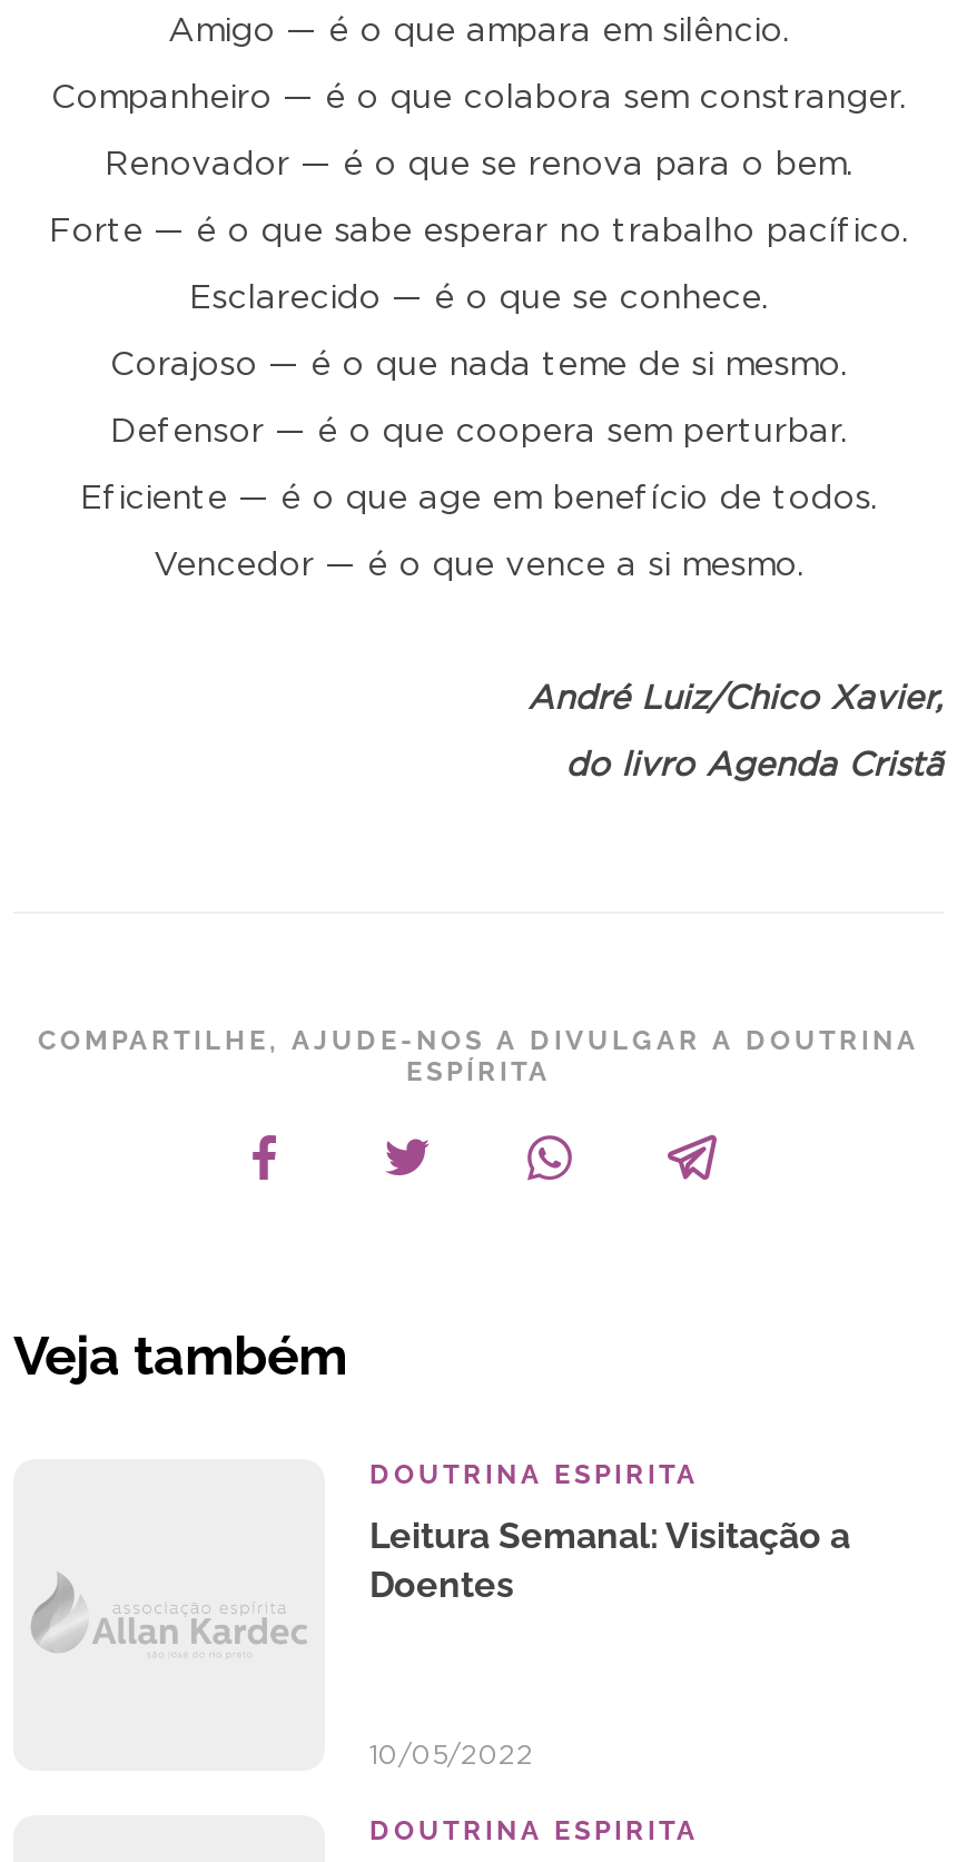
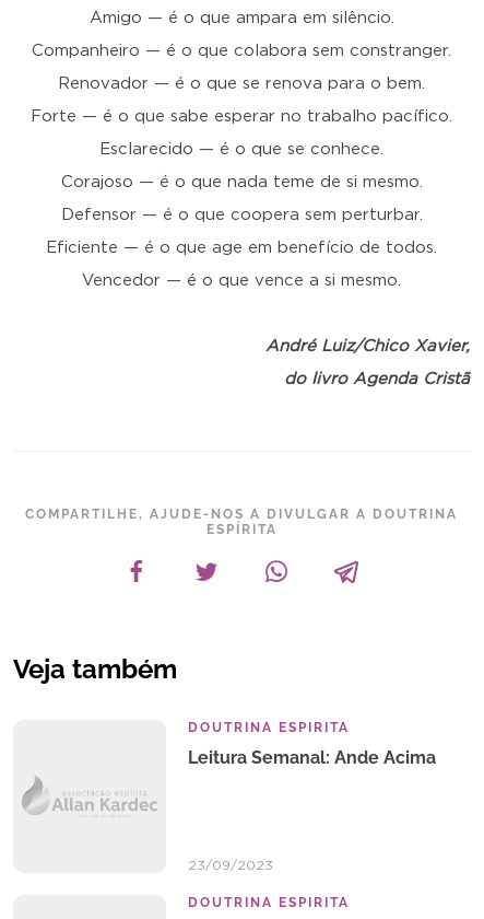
[369,1515,850,1606] Leitura Semanal: Visitação a | Doentes -> [188,747,436,768] Leitura Semanal: Ande Acima
[369,1742,534,1769] 10/05/2022 -> [188,859,273,872] 23/09/2023

